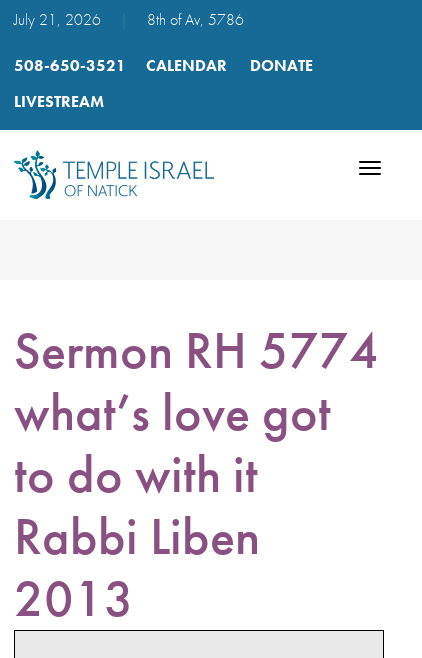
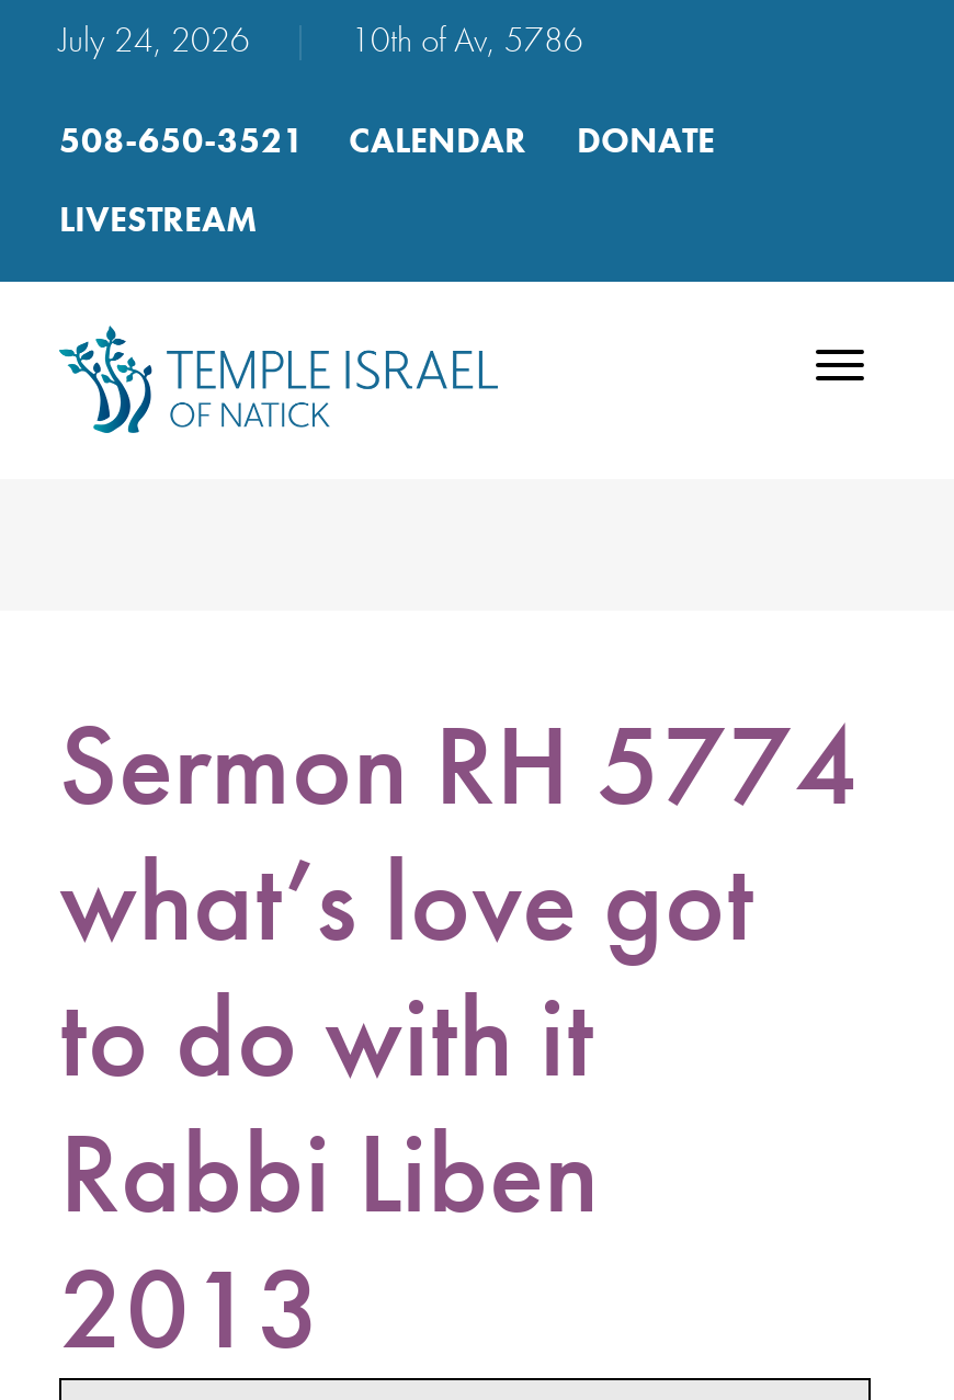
[14,9,105,30] July 21, 2026 -> [59,16,259,62] July 24, 2026
[147,9,244,30] 8th of Av, 5786 -> [351,16,583,62] 10th of Av, 5786

